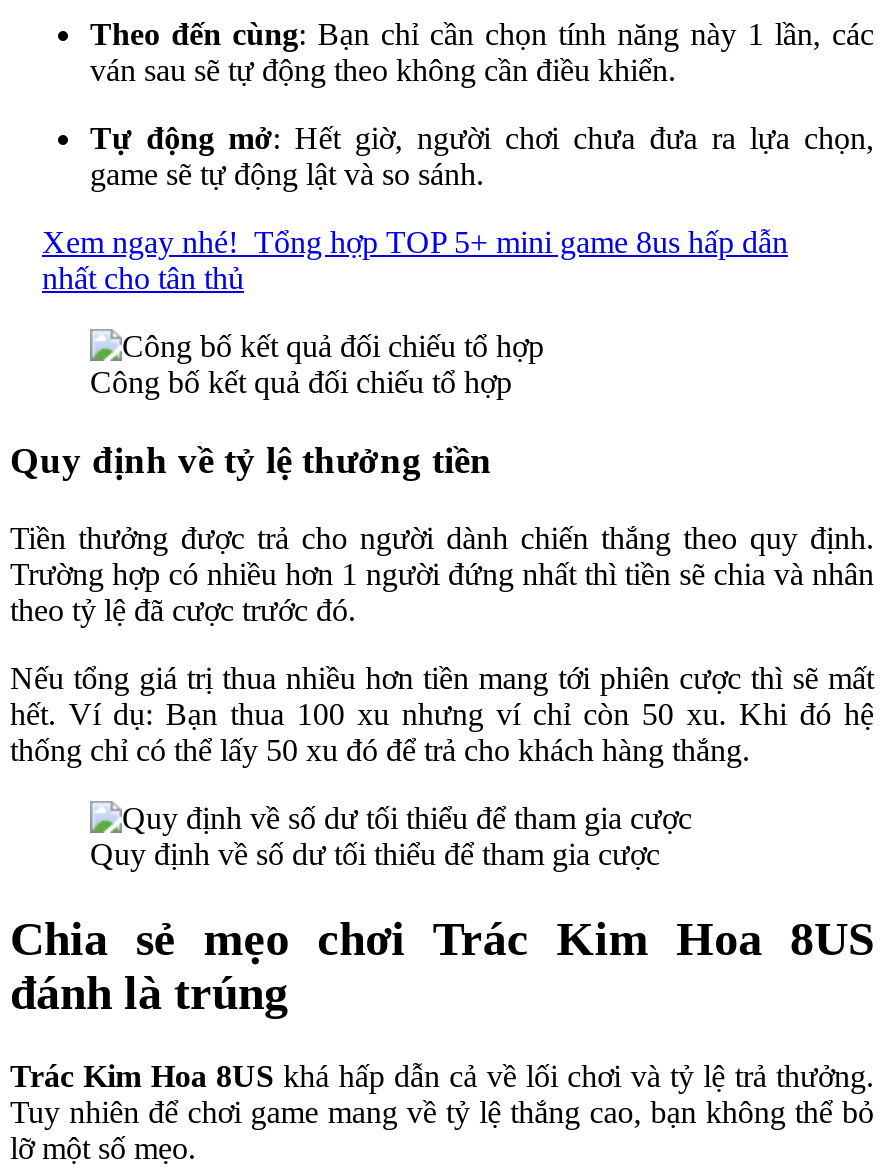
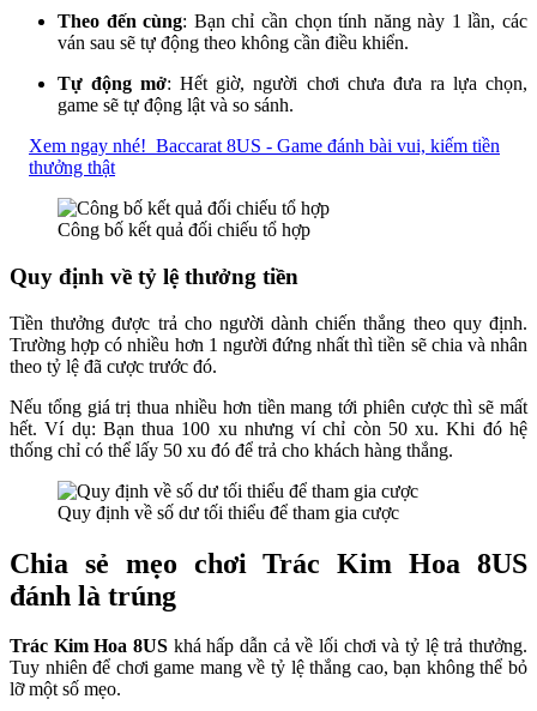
[42,225,788,295] Xem ngay nhé! Tổng hợp TOP 5+ mini game 8us hấp dẫn | nhất cho tân thủ -> [29,136,500,178] Xem ngay nhé! Baccarat 8US - Game đánh bài vui, kiếm tiền | thưởng thật

